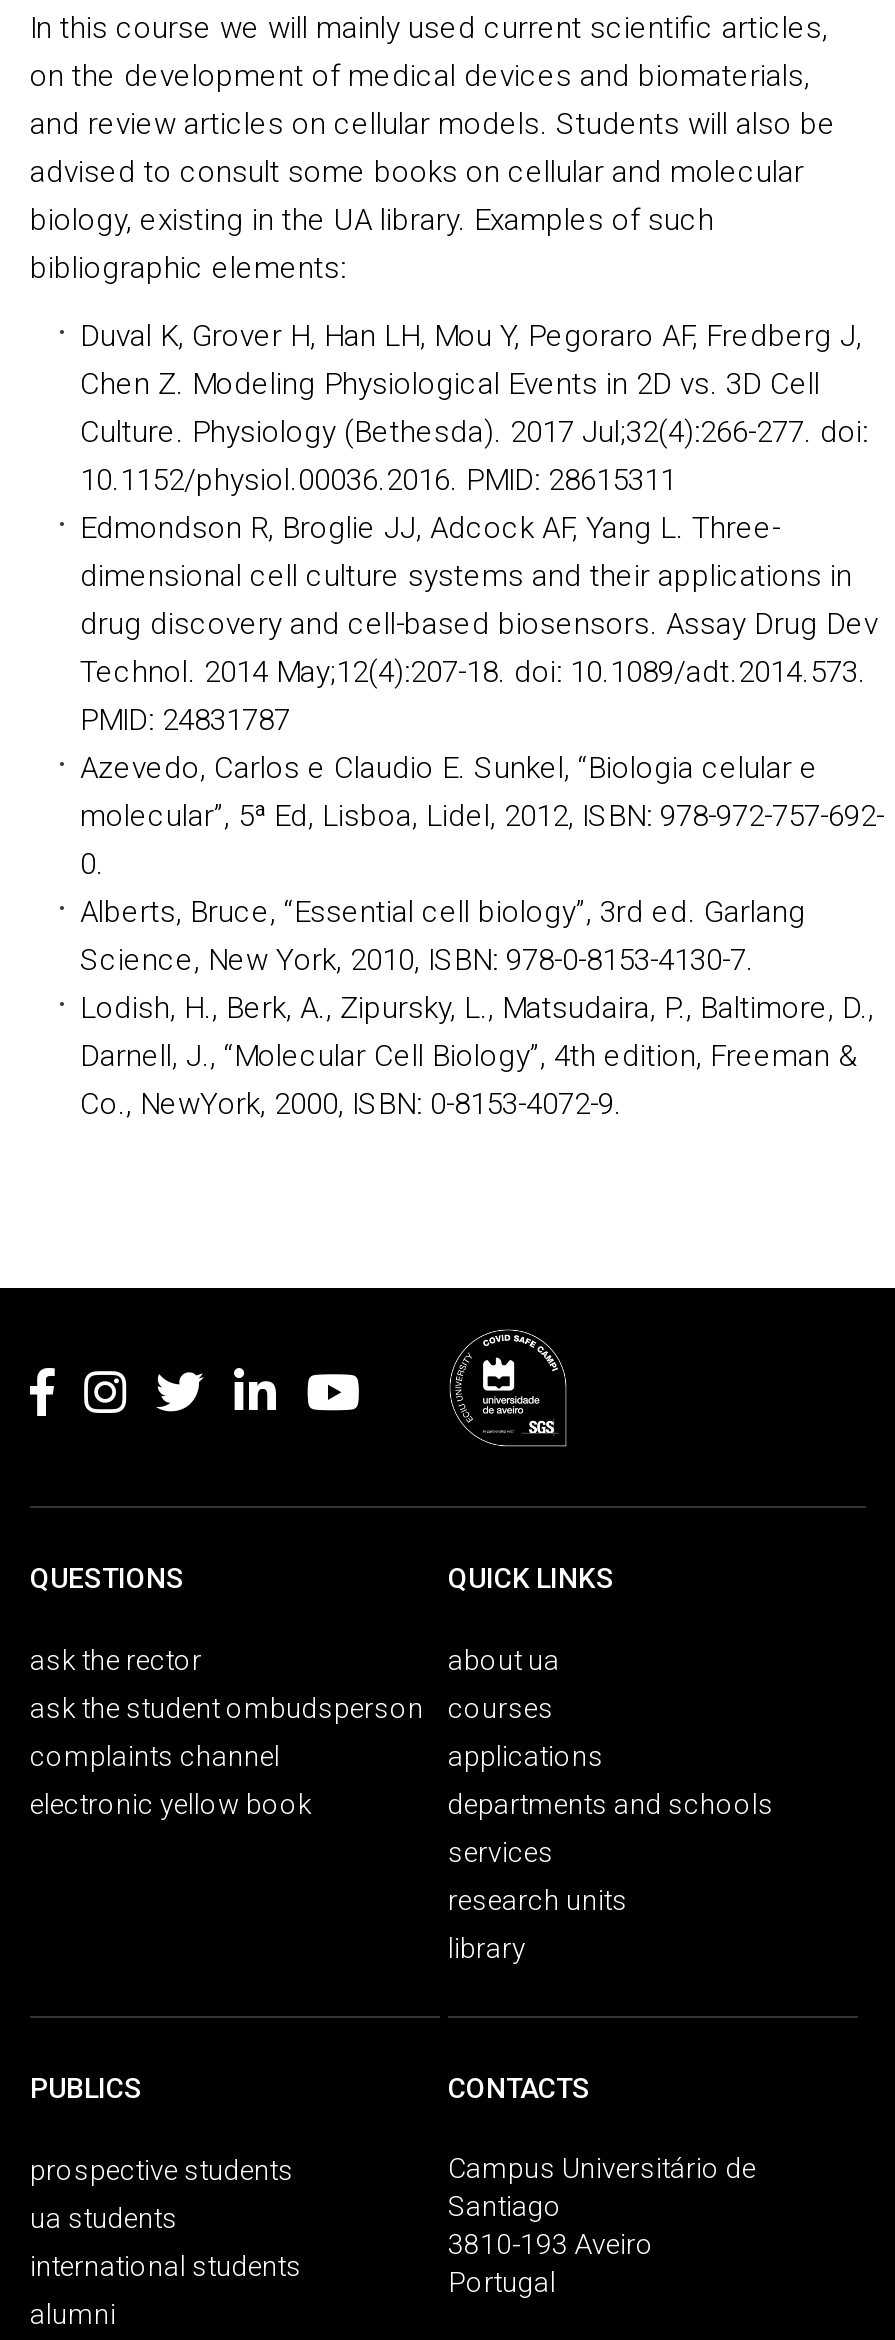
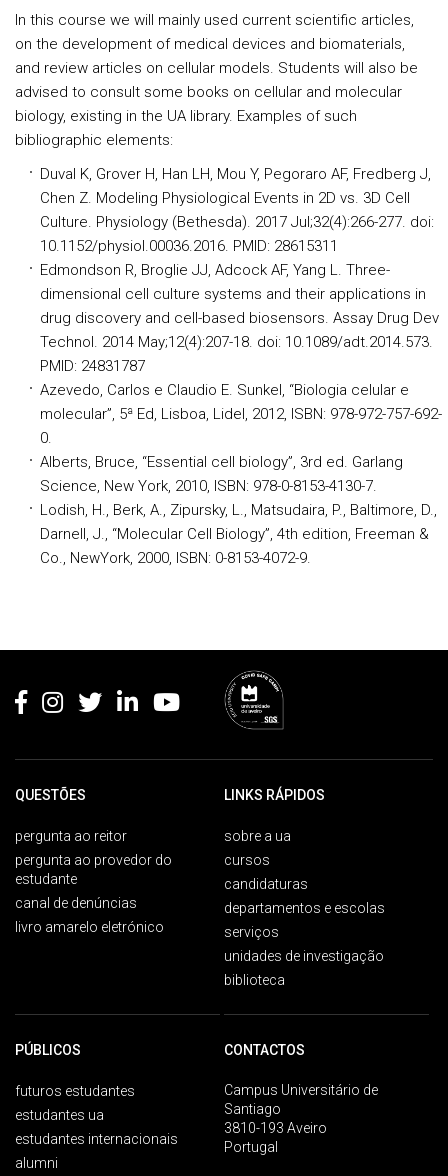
[30,1562,184,1594] QUESTIONS -> [15,787,86,803] QUESTÕES
[448,1562,614,1594] QUICK LINKS -> [224,787,325,803] LINKS RÁPIDOS
[30,1644,202,1676] ask the rector -> [15,828,127,844] pergunta ao reitor
[448,1644,560,1676] about ua -> [224,828,291,844] sobre a ua
[30,1692,424,1724] ask the student ombudsperson -> [15,852,172,887] pergunta ao provedor do | estudante
[448,1692,554,1724] courses -> [224,852,270,868] cursos
[30,1740,280,1772] complaints channel -> [15,895,137,911] canal de denúncias
[448,1740,604,1772] applications -> [224,876,308,892] candidaturas
[30,1788,312,1820] electronic yellow book -> [15,919,164,935] livro amarelo eletrónico
[448,1788,774,1820] departments and schools -> [224,900,385,916] departamentos e escolas
[448,1836,554,1868] services -> [224,924,279,940] serviços
[448,1884,628,1916] research units -> [224,948,384,964] unidades de investigação
[448,1932,526,1964] library -> [224,972,285,988] biblioteca
[30,2072,142,2104] PUBLICS -> [15,1042,81,1058] PÚBLICOS
[448,2072,590,2104] CONTACTS -> [224,1042,305,1058] CONTACTOS
[30,2154,294,2186] prospective students -> [15,1083,135,1099] futuros estudantes
[30,2202,178,2234] ua students -> [15,1107,104,1123] estudantes ua
[30,2250,302,2282] international students -> [15,1131,178,1147] estudantes internacionais

